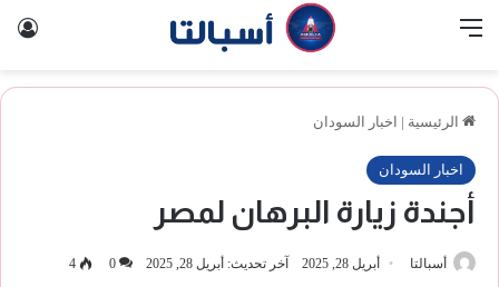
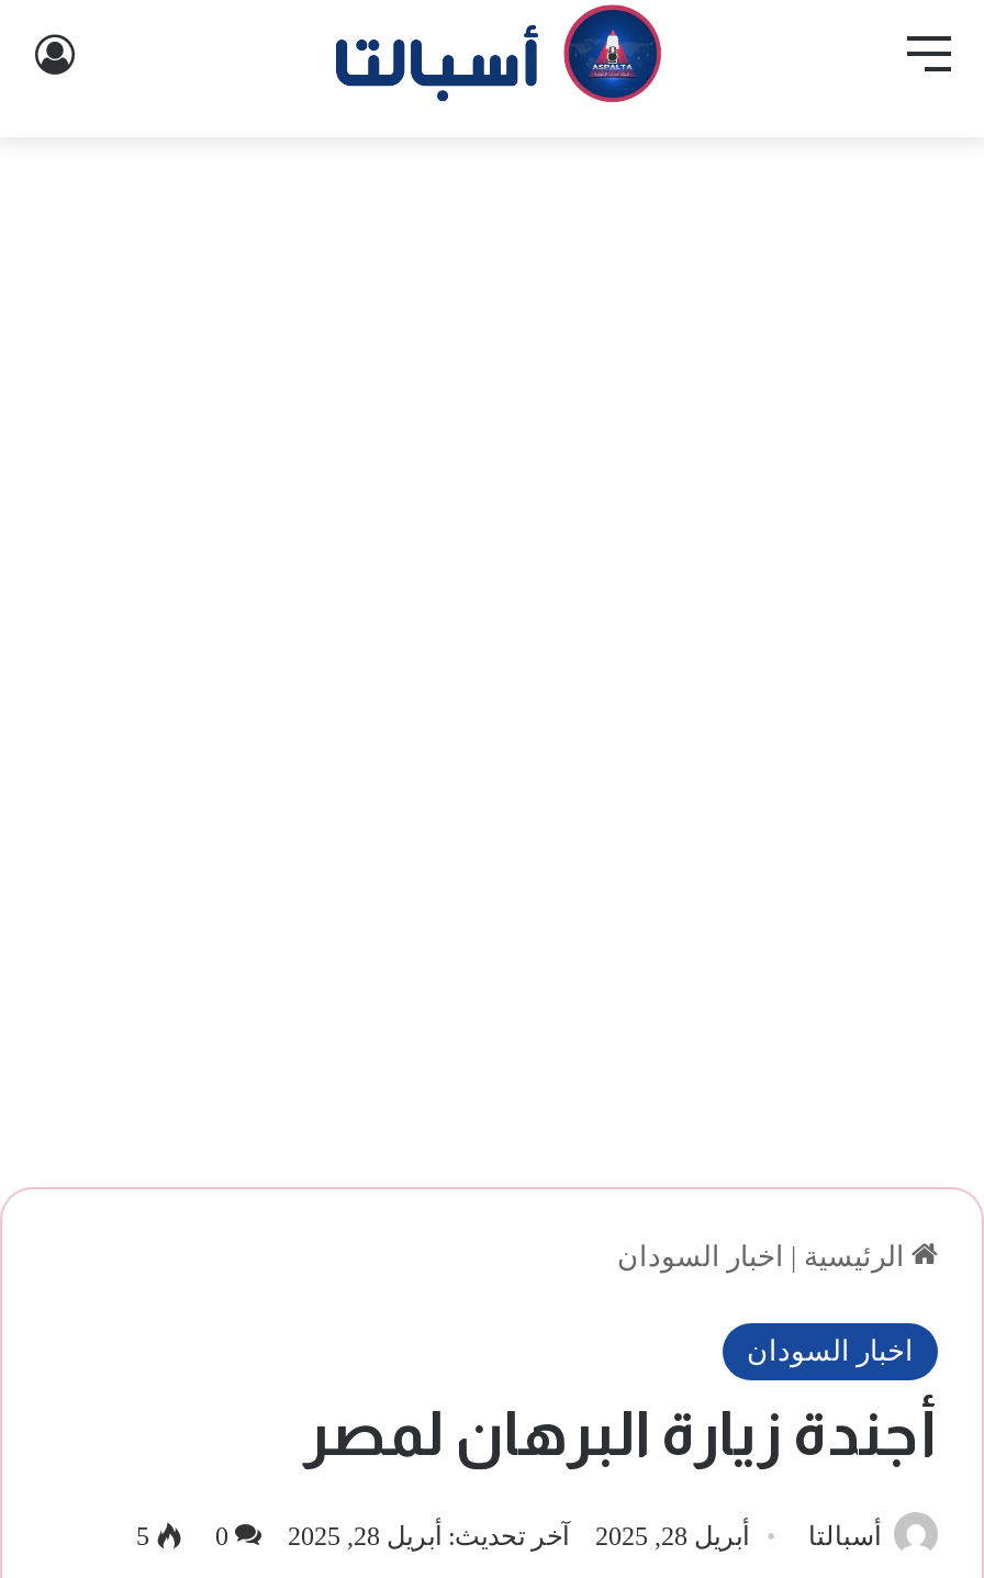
[69,256,76,271] 4 -> [136,1521,149,1552] 5

